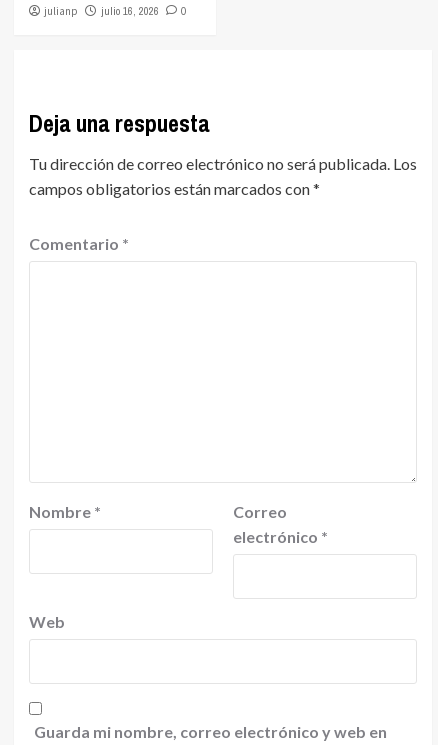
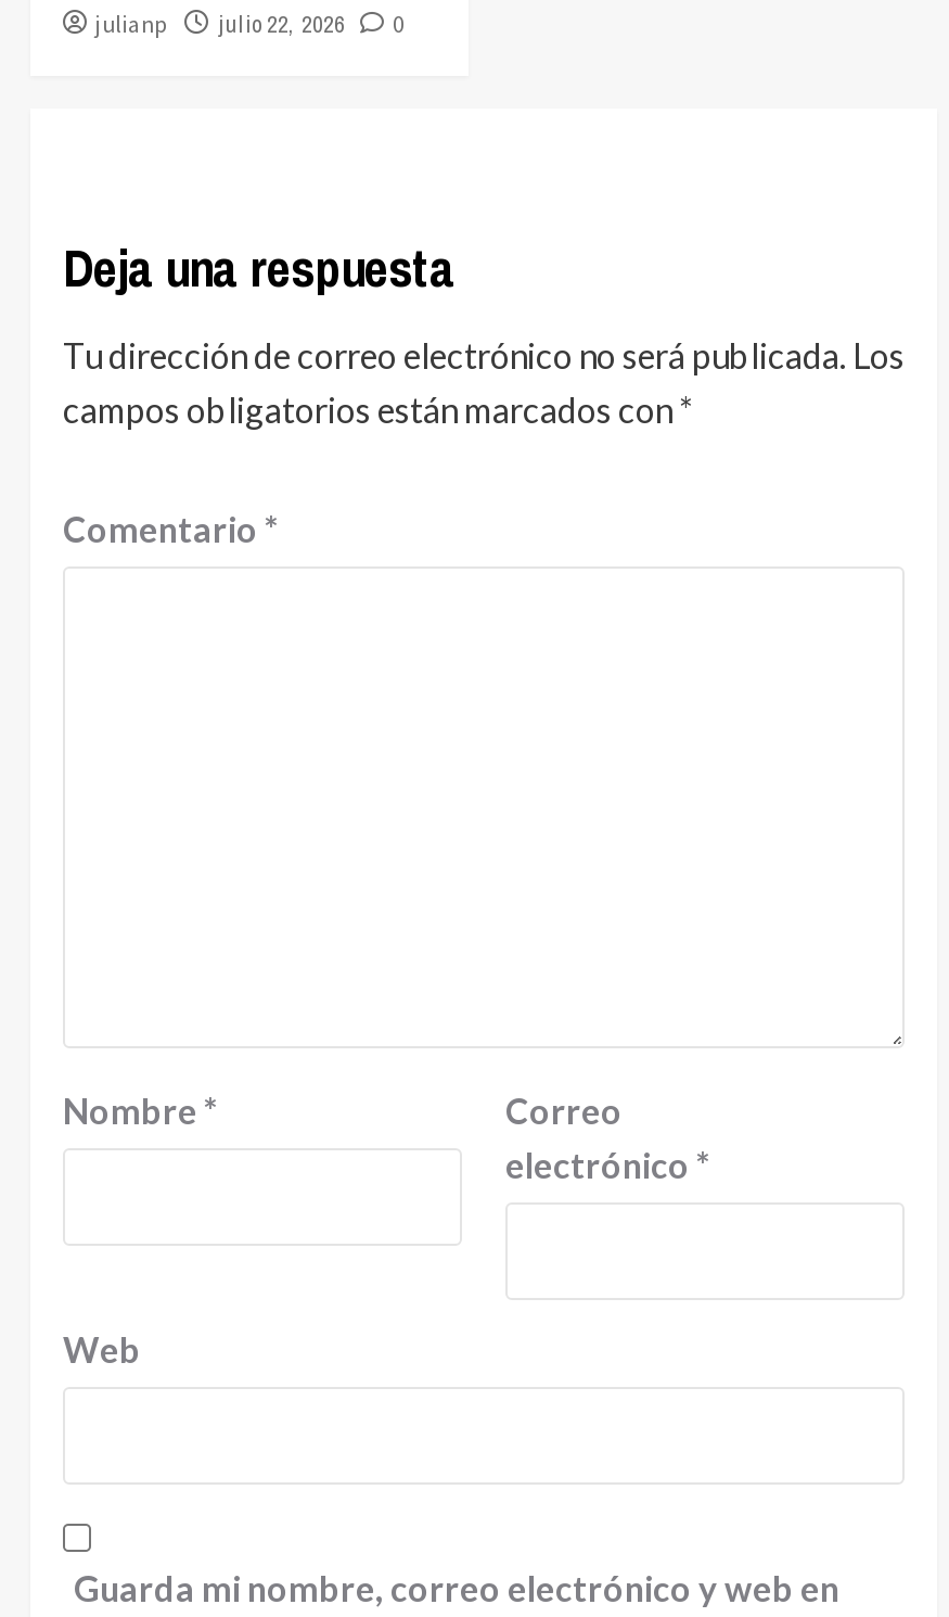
[44,4,186,18] julianp julio 16, 2026 0 -> [95,9,403,39] julianp julio 22, 2026 0

